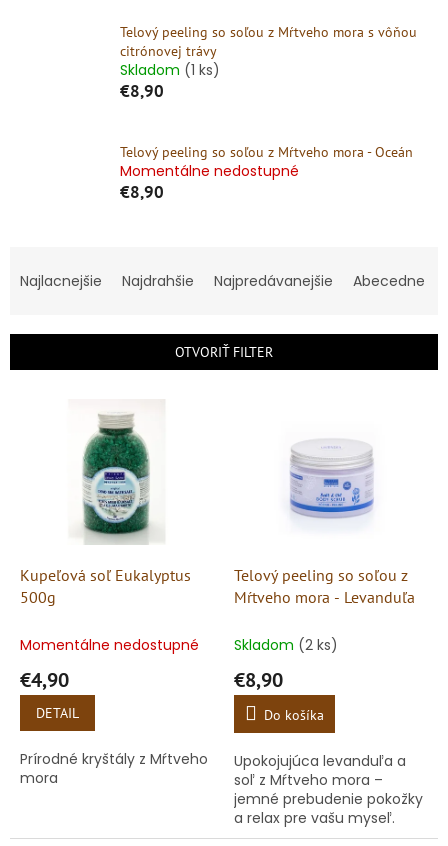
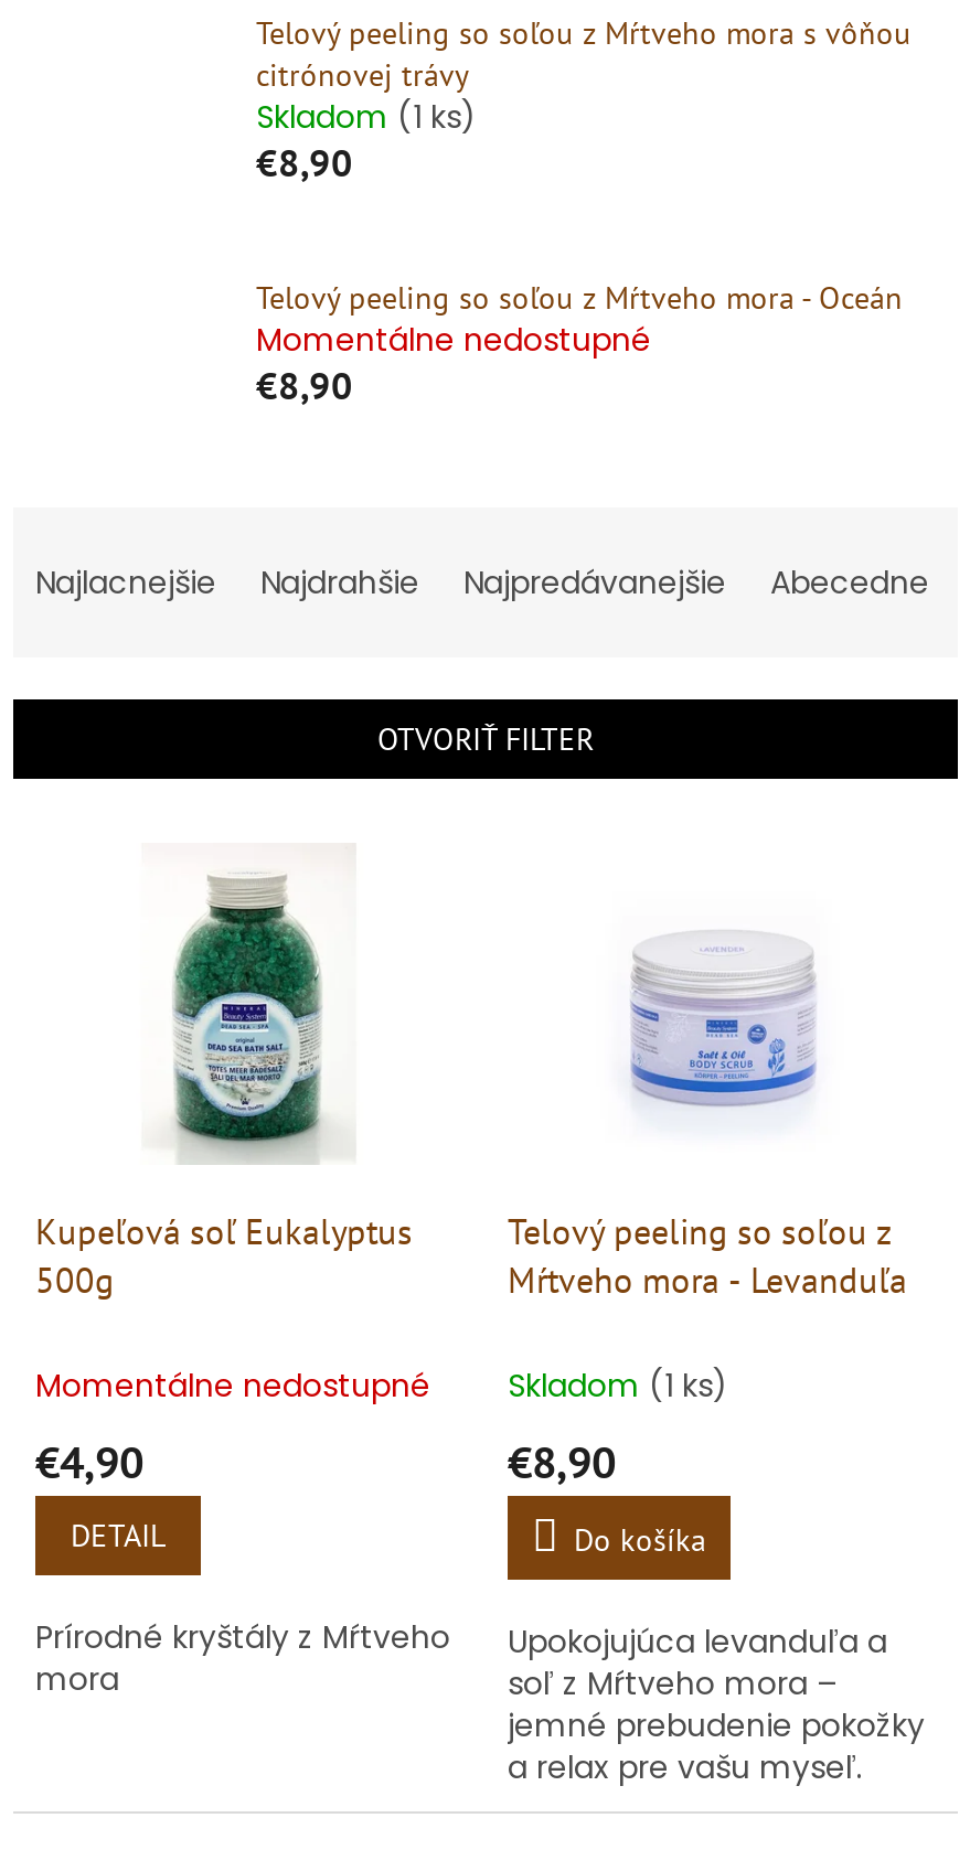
[234,635,338,655] Skladom (2 ks) -> [508,1364,728,1408] Skladom (1 ks)

